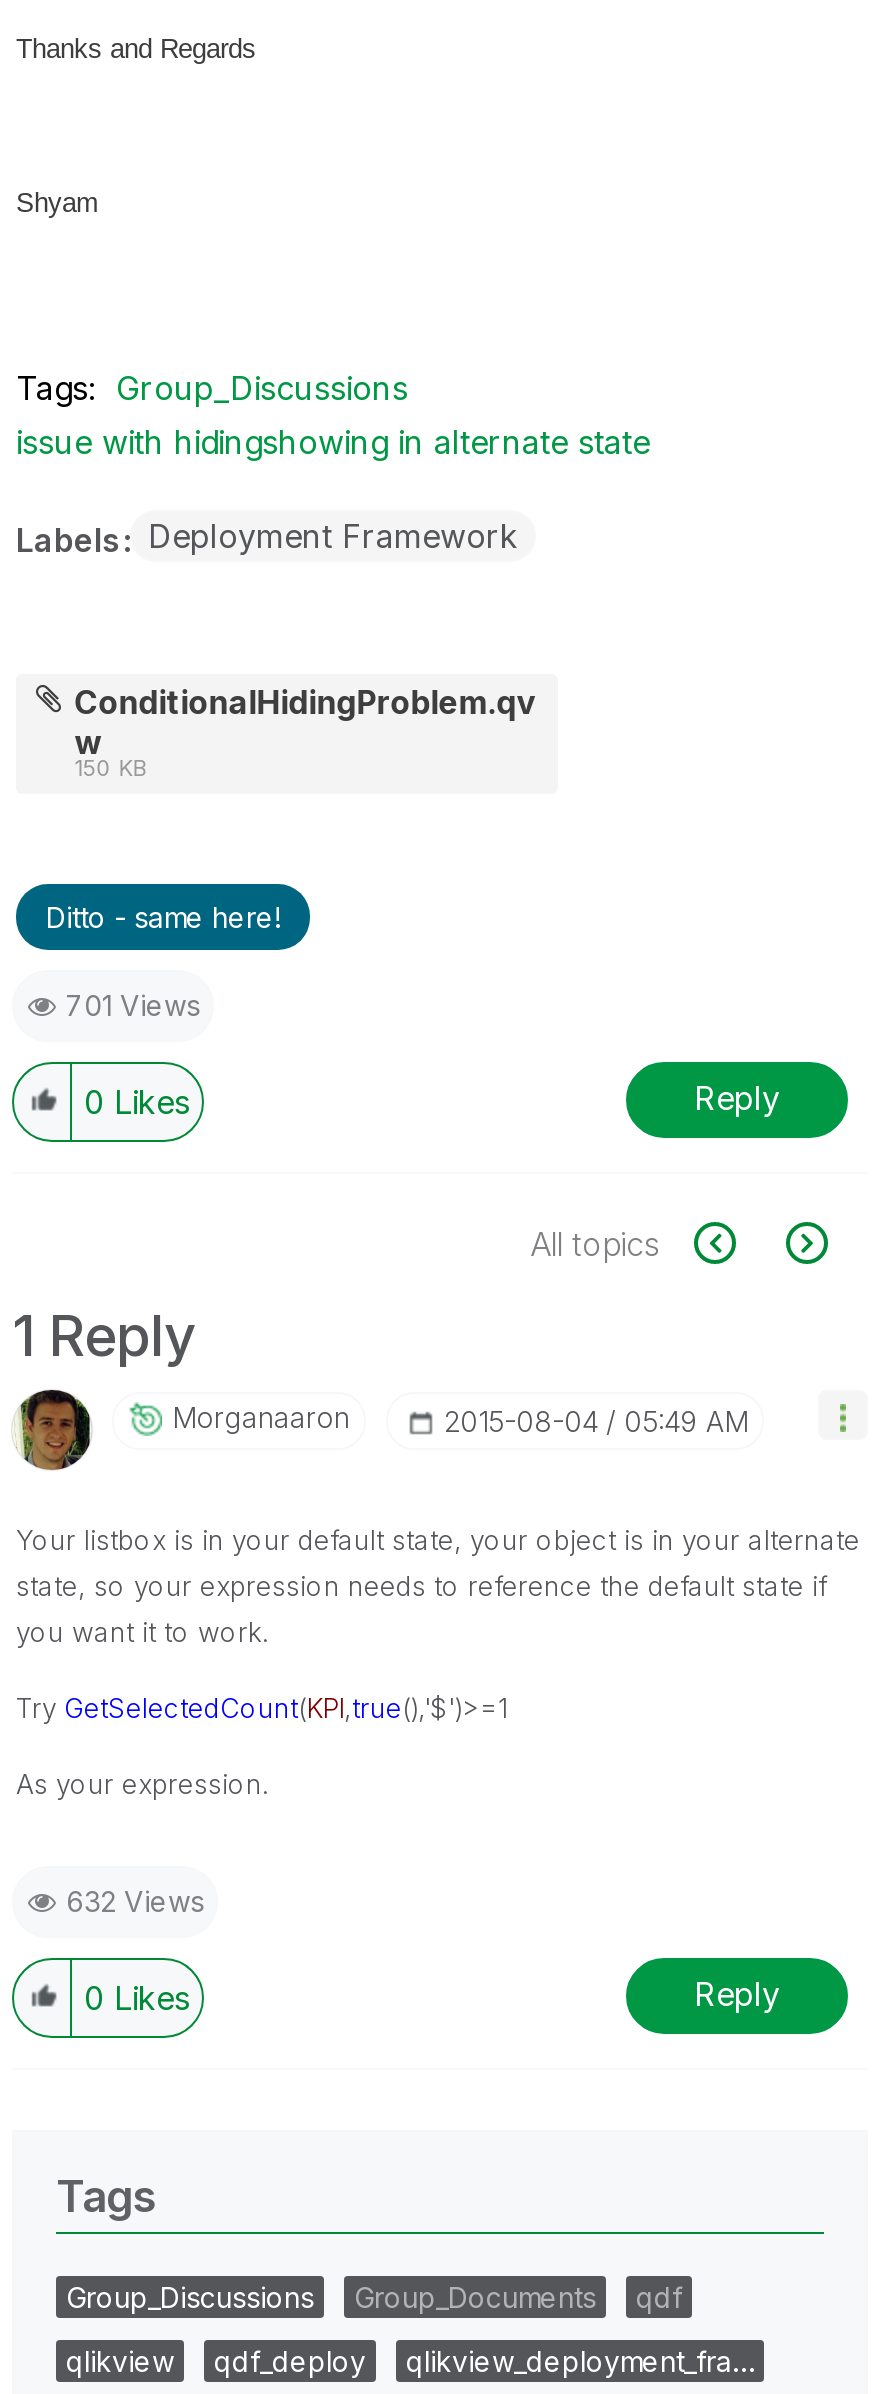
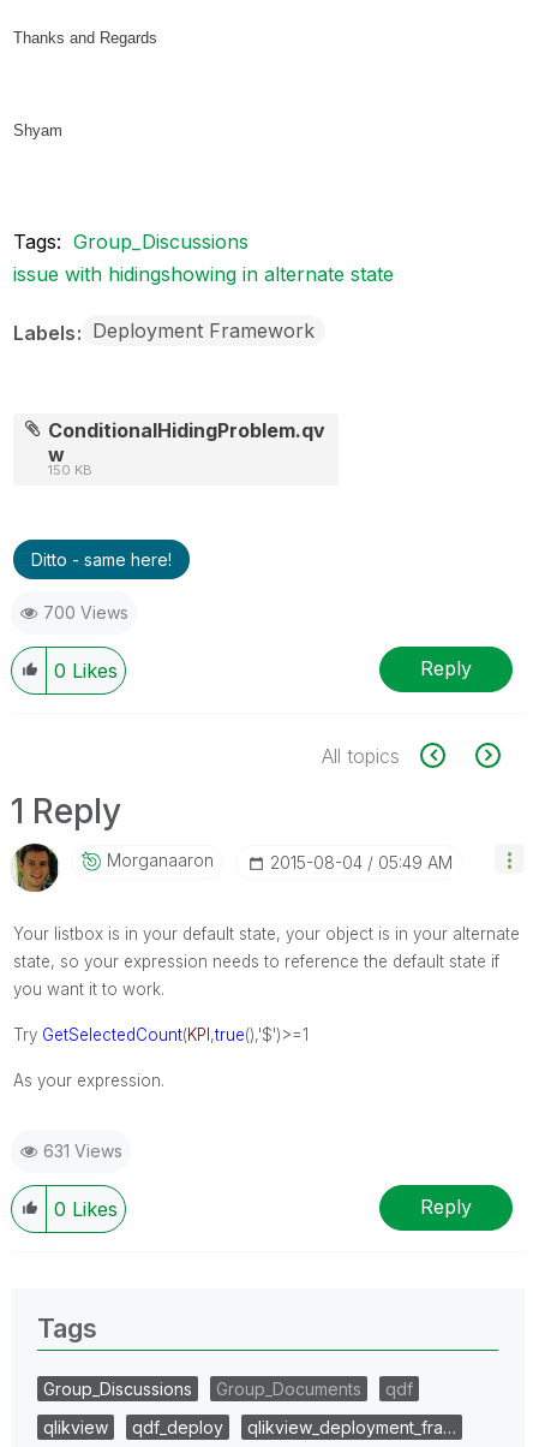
[66,987,200,1021] 701 Views -> [43,602,128,622] 700 Views
[66,1883,204,1917] 632 Views -> [43,1140,122,1160] 631 Views

